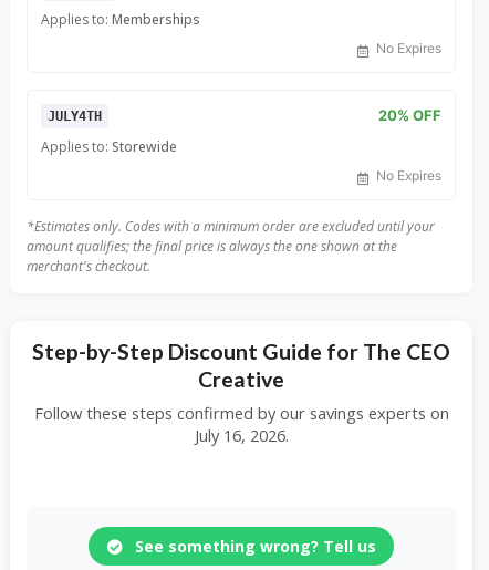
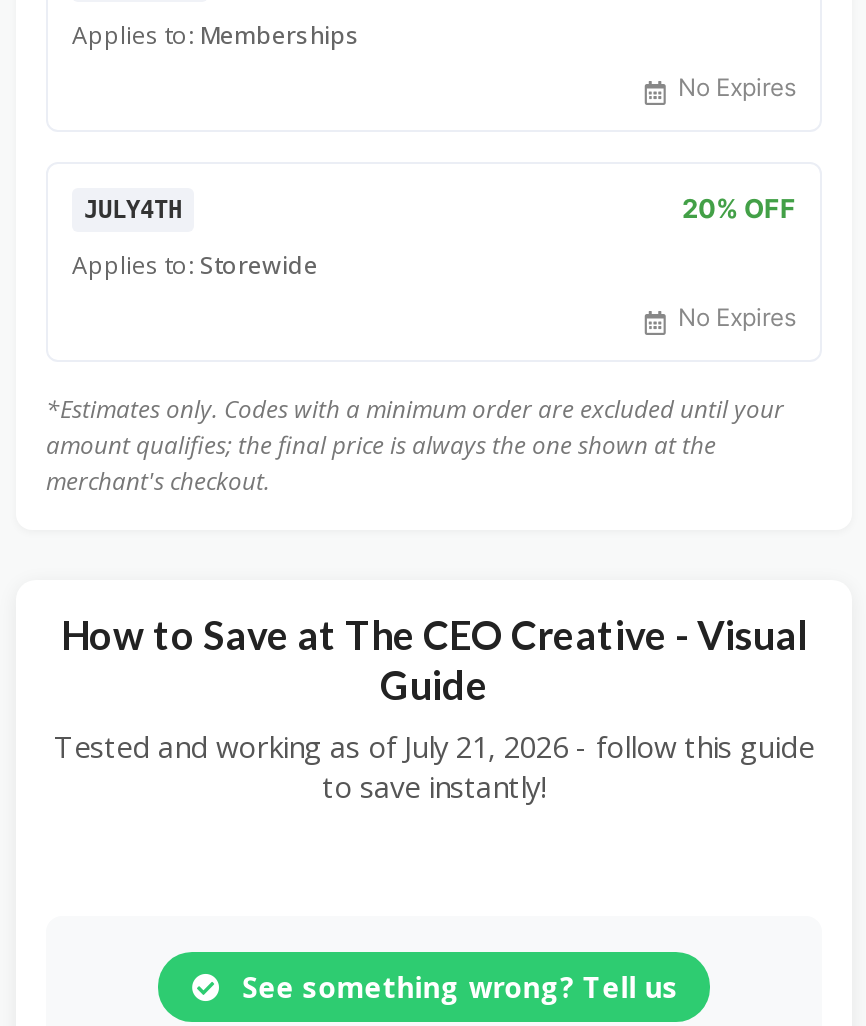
[32,338,450,446] Step-by-Step Discount Guide for The CEO | Creative | Follow these steps confirmed by our savings experts on | July 16, 2026. -> [54,611,814,805] How to Save at The CEO Creative - Visual | Guide | Tested and working as of July 21, 2026 - follow this guide | to save instantly!

